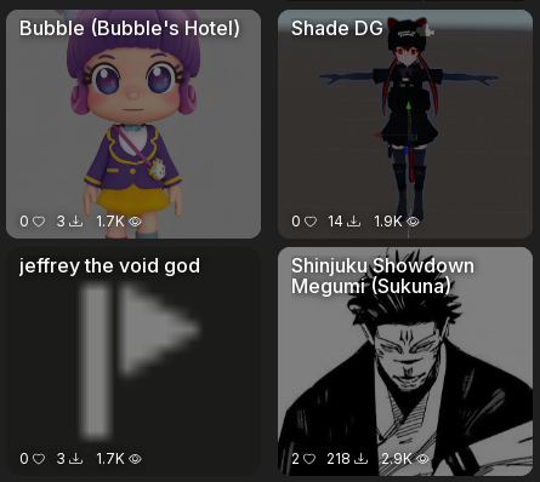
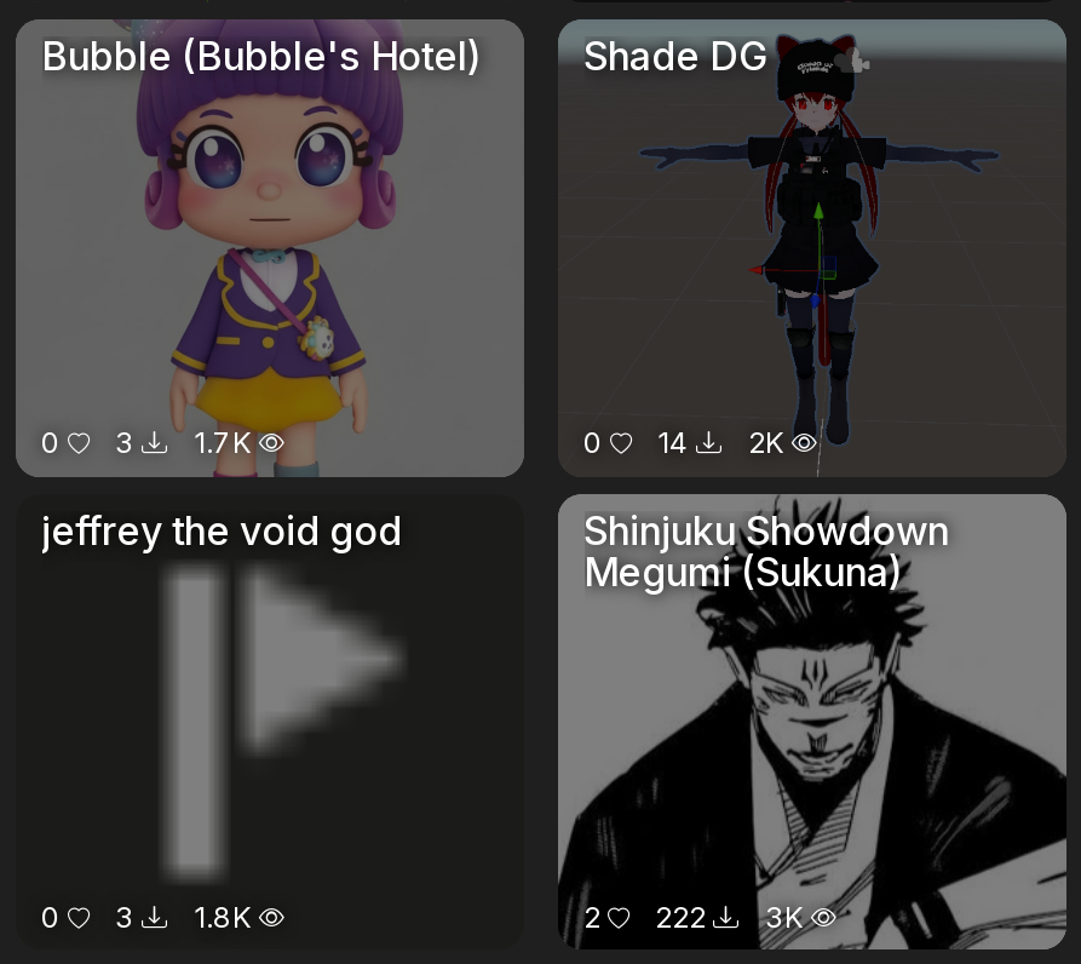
[291,212,402,230] 0 14 1.9K -> [583,423,784,460] 0 14 2K
[19,449,124,467] 0 3 1.7K -> [41,898,252,934] 0 3 1.8K
[326,449,412,467] 218 | 2.9K -> [655,898,804,934] 222 | 3K

